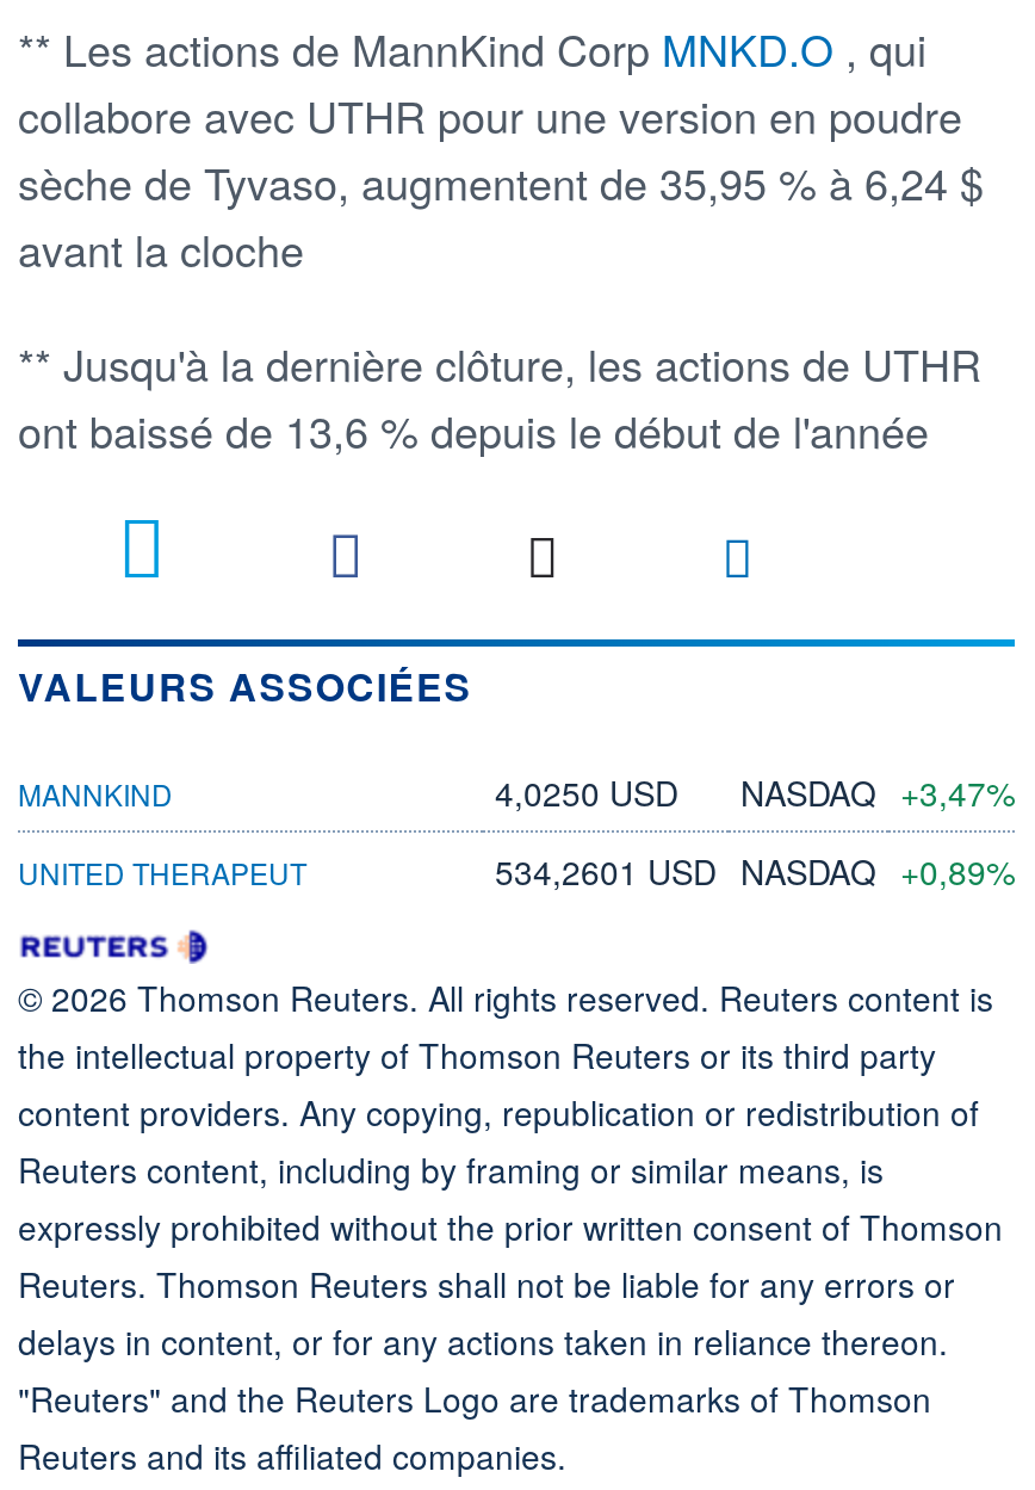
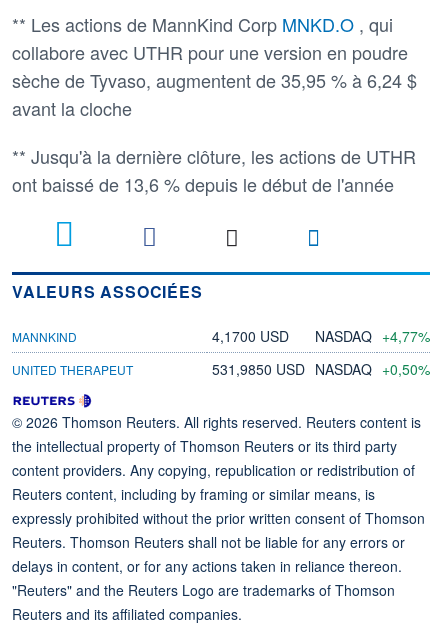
[495,768,678,816] 4,0250 USD -> [212,326,289,346] 4,1700 USD
[740,768,1015,816] NASDAQ +3,47% -> [315,326,430,346] NASDAQ +4,77%
[495,847,1015,894] 534,2601 USD NASDAQ +0,89% -> [212,359,430,379] 531,9850 USD NASDAQ +0,50%

